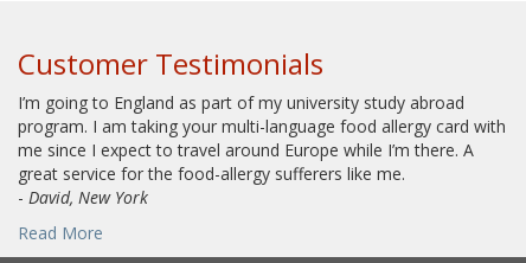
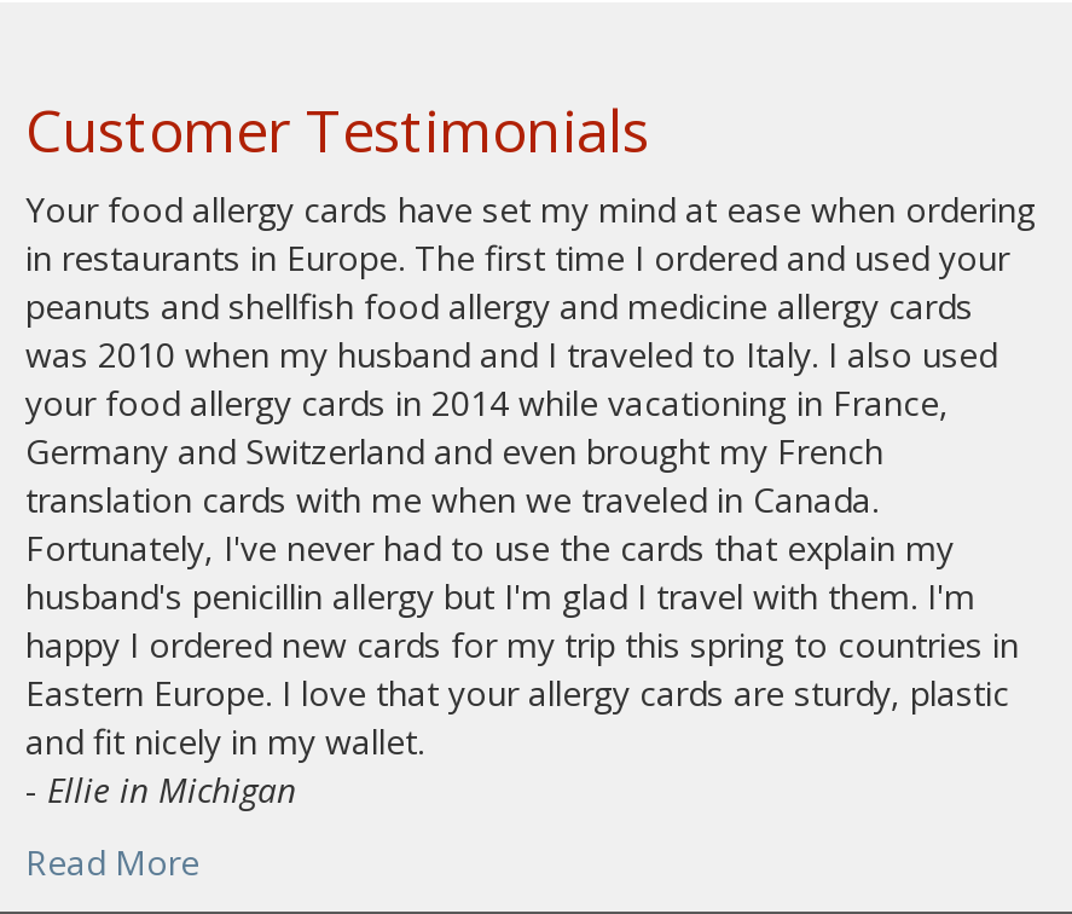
[18,92,506,209] I’m going to England as part of my university study abroad | program. I am taking your multi-language food allergy card with | me since I expect to travel around Europe while I’m there. A | great service for the food-allergy sufferers like me. | - David, New York -> [25,187,1036,813] Your food allergy cards have set my mind at ease when ordering | in restaurants in Europe. The first time I ordered and used your | peanuts and shellfish food allergy and medicine allergy cards | was 2010 when my husband and I traveled to Italy. I also used | your food allergy cards in 2014 while vacationing in France, | Germany and Switzerland and even brought my French | translation cards with me when we traveled in Canada. | Fortunately, I've never had to use the cards that explain my | husband's penicillin allergy but I'm glad I travel with them. I'm | happy I ordered new cards for my trip this spring to countries in | Eastern Europe. I love that your allergy cards are sturdy, plastic | and fit nicely in my wallet. | - Ellie in Michigan

